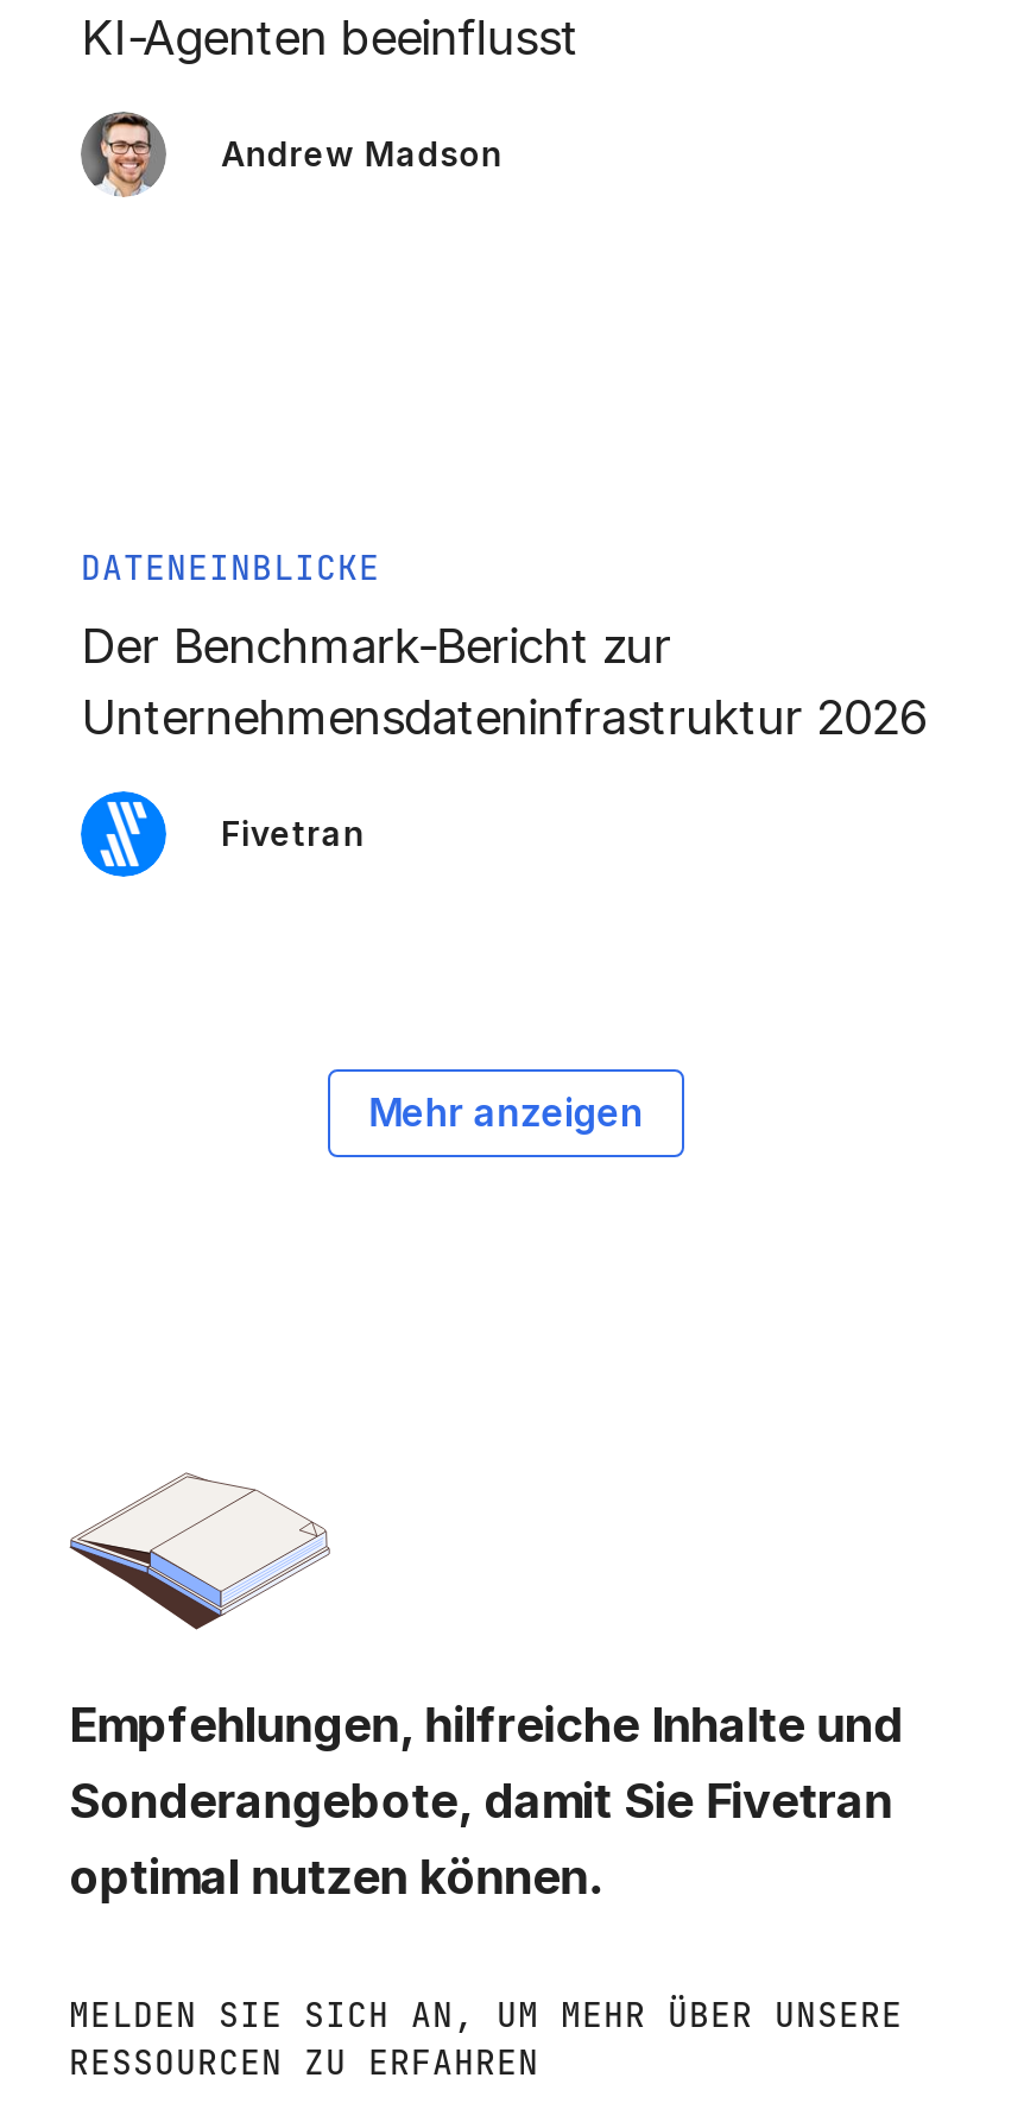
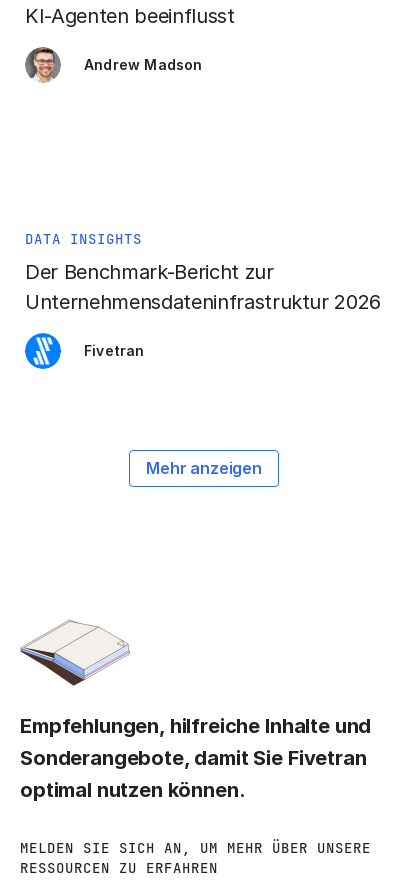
[81,547,380,590] DATENEINBLICKE -> [25,230,142,248] DATA INSIGHTS

